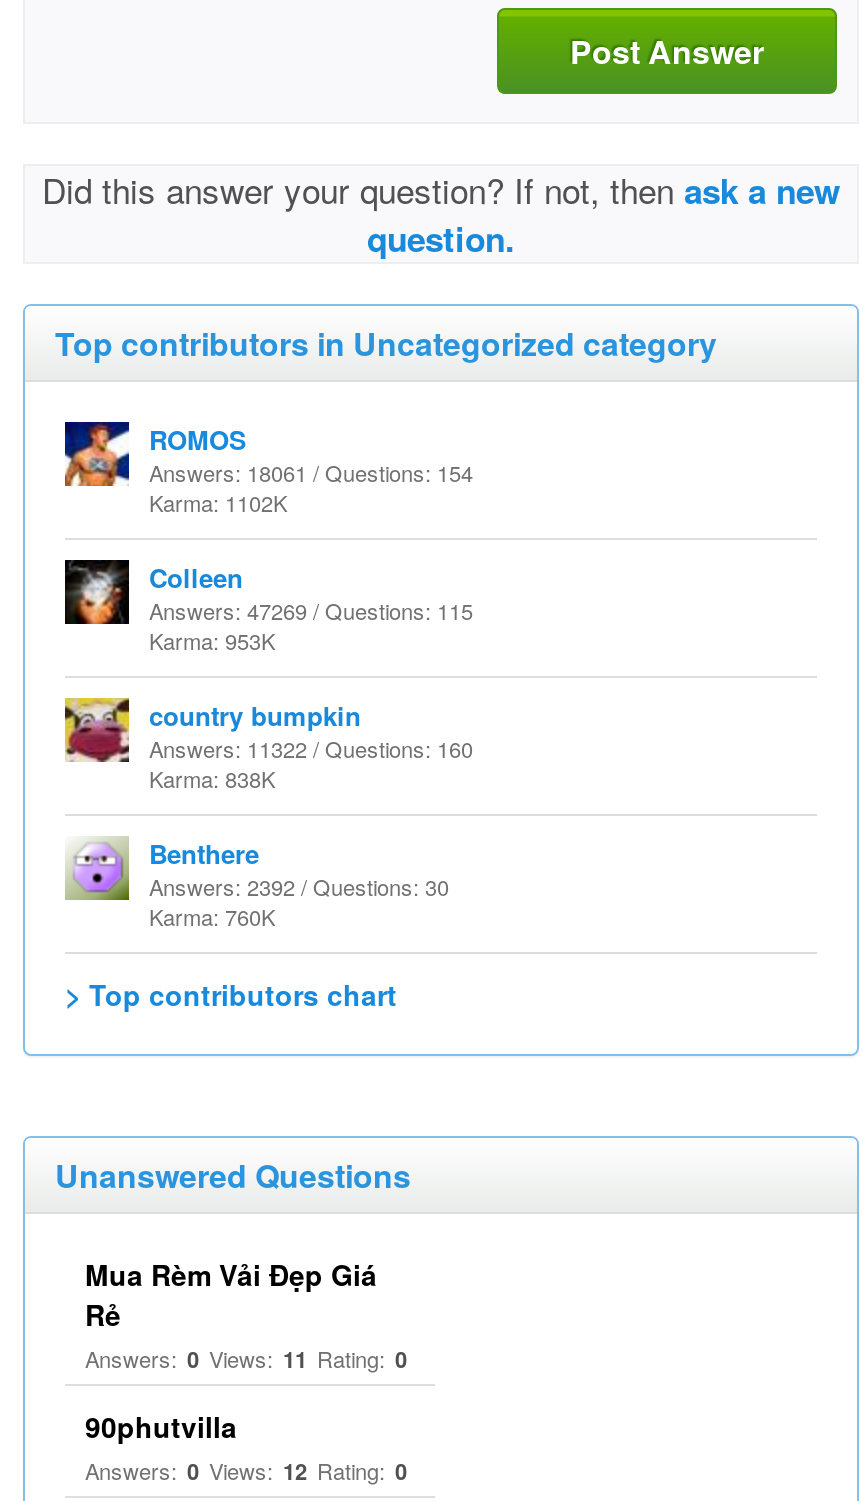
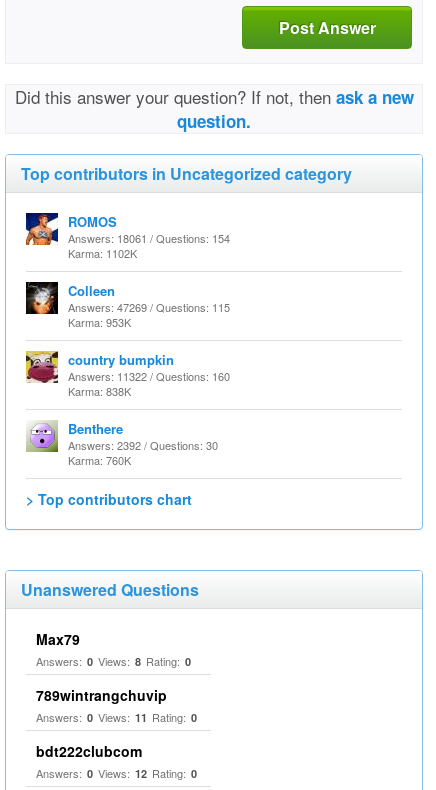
[85,1254,377,1334] Mua Rèm Vải Đẹp Giá | Rẻ -> [36,629,191,705] Max79 | Answers: 0 Views: 8 Rating: 0 | 789wintrangchuvip
[85,1406,237,1446] 90phutvilla -> [36,741,142,761] bdt222clubcom

